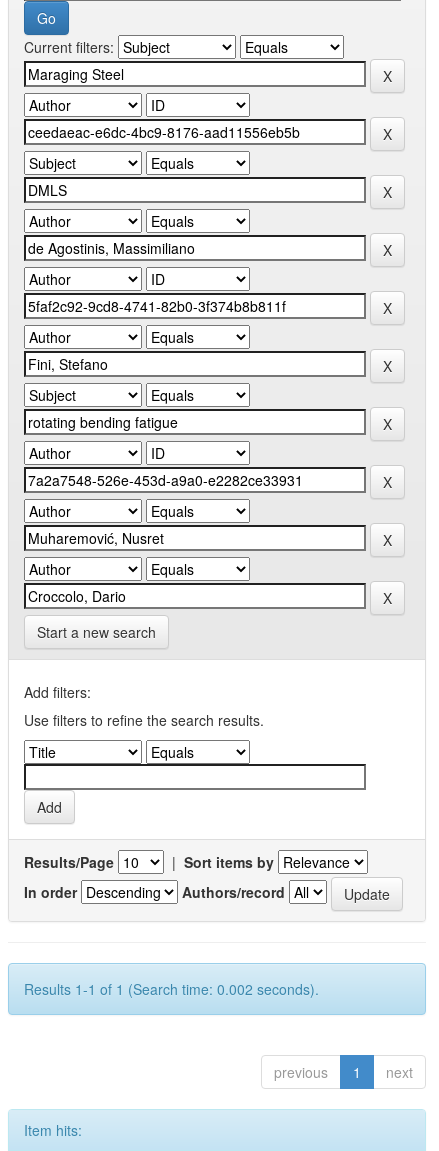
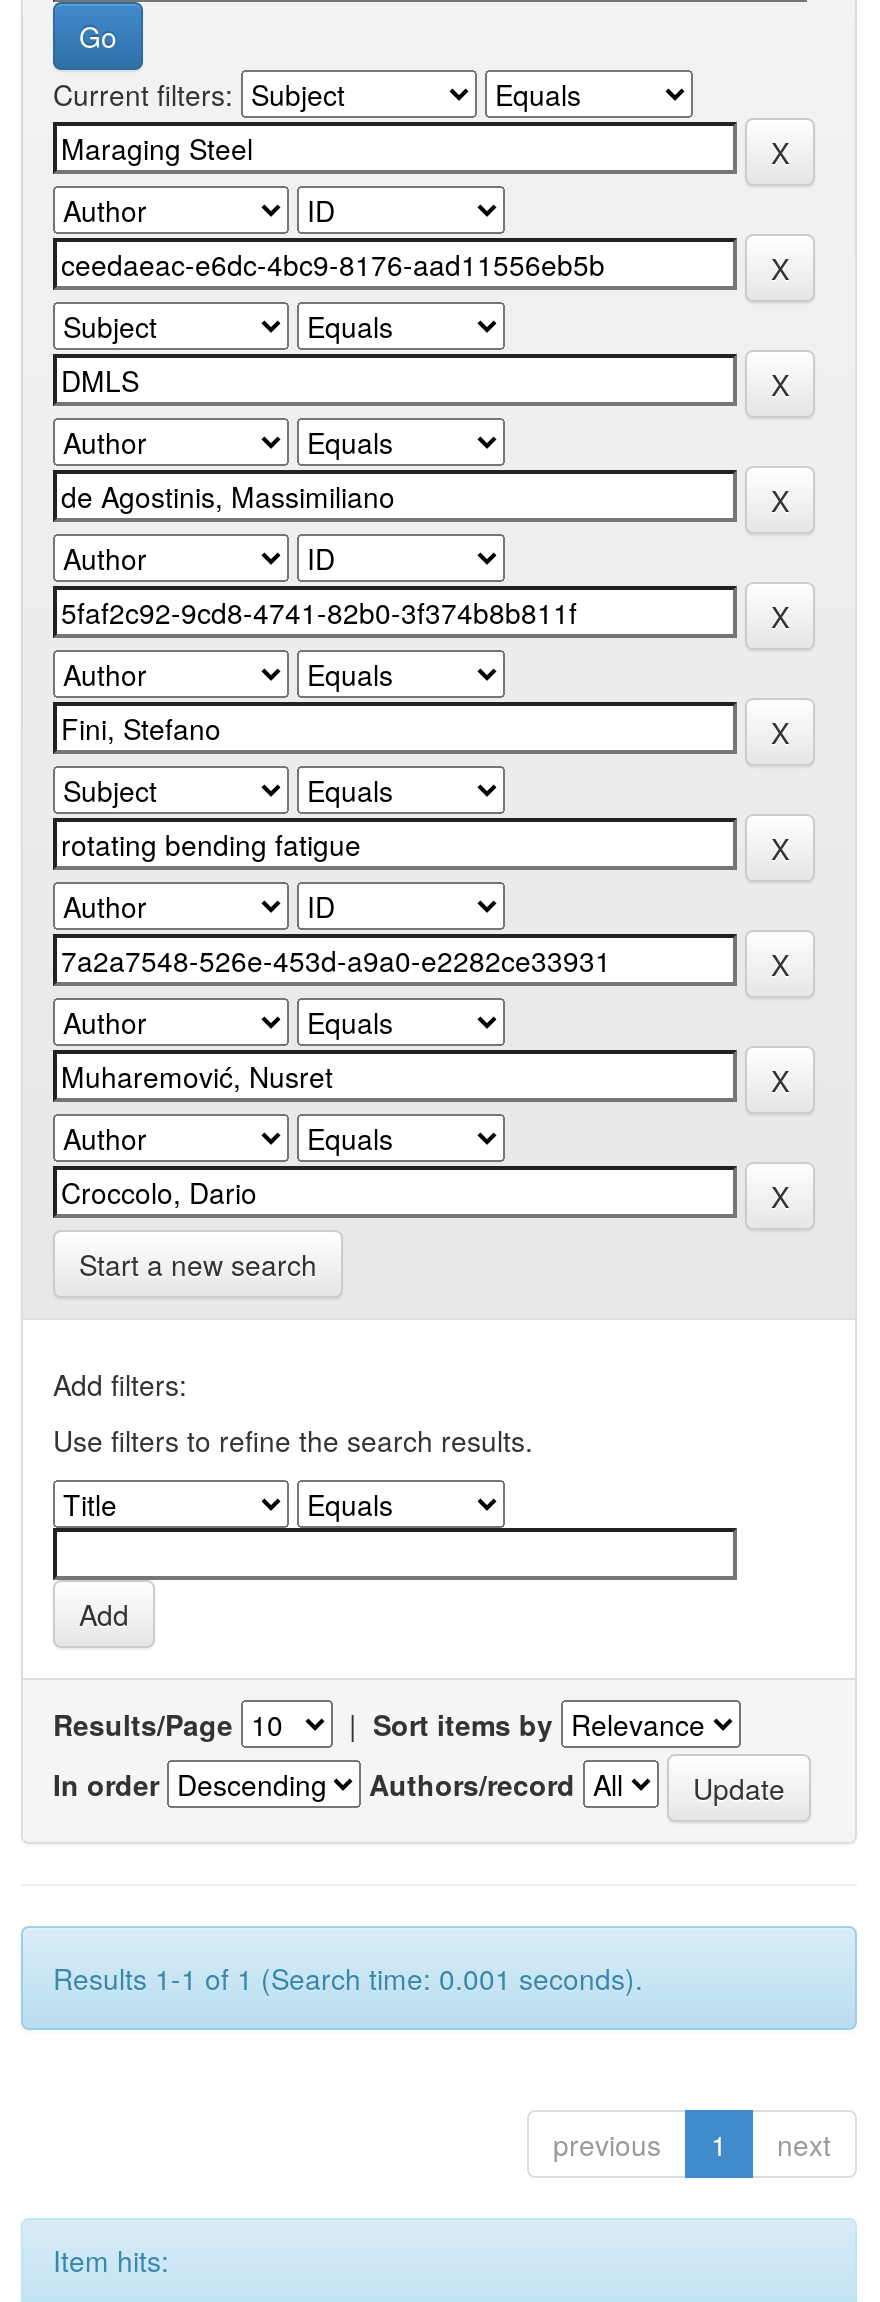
[24,979,319,999] Results 1-1 of 1 (Search time: 0.002 seconds). -> [53,1958,643,1998] Results 1-1 of 1 (Search time: 0.001 seconds).

